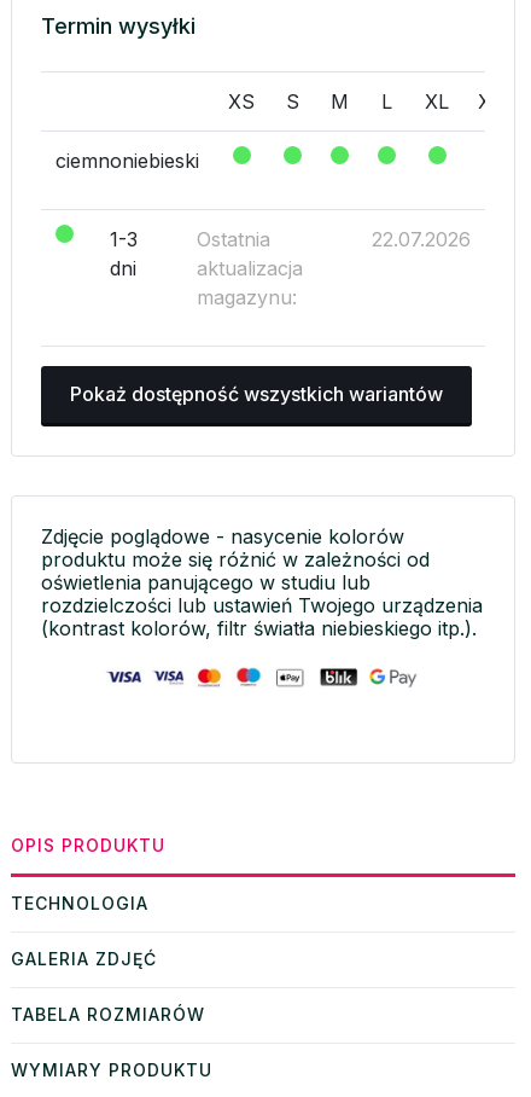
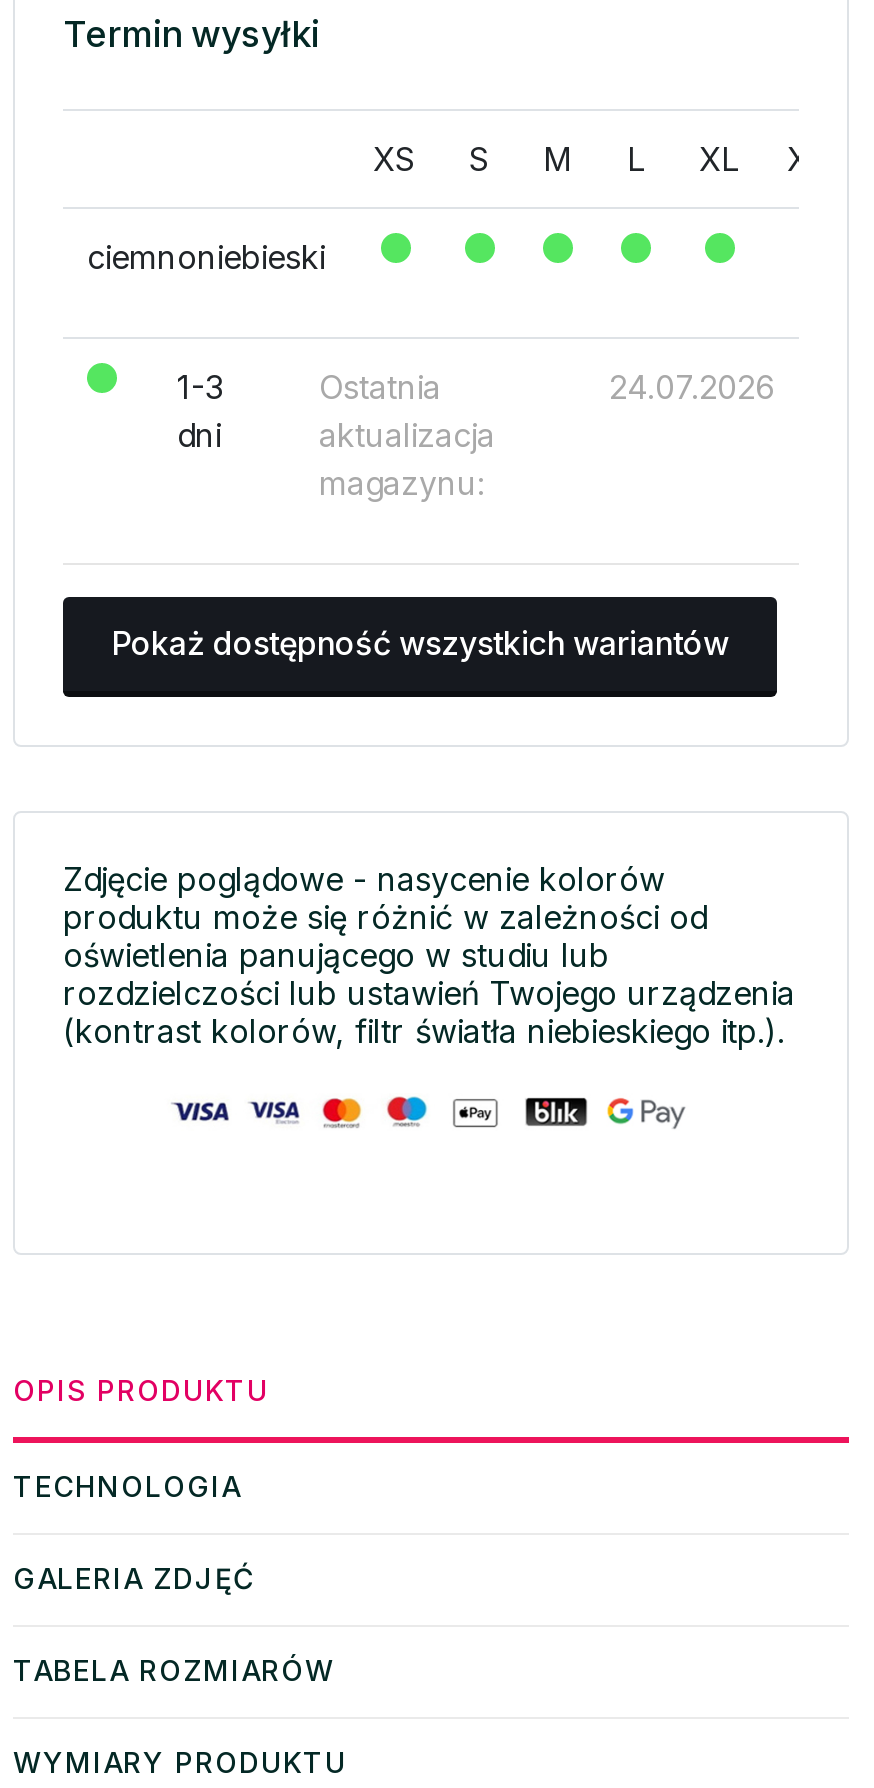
[372,227,471,252] 22.07.2026 -> [609,368,775,408] 24.07.2026

